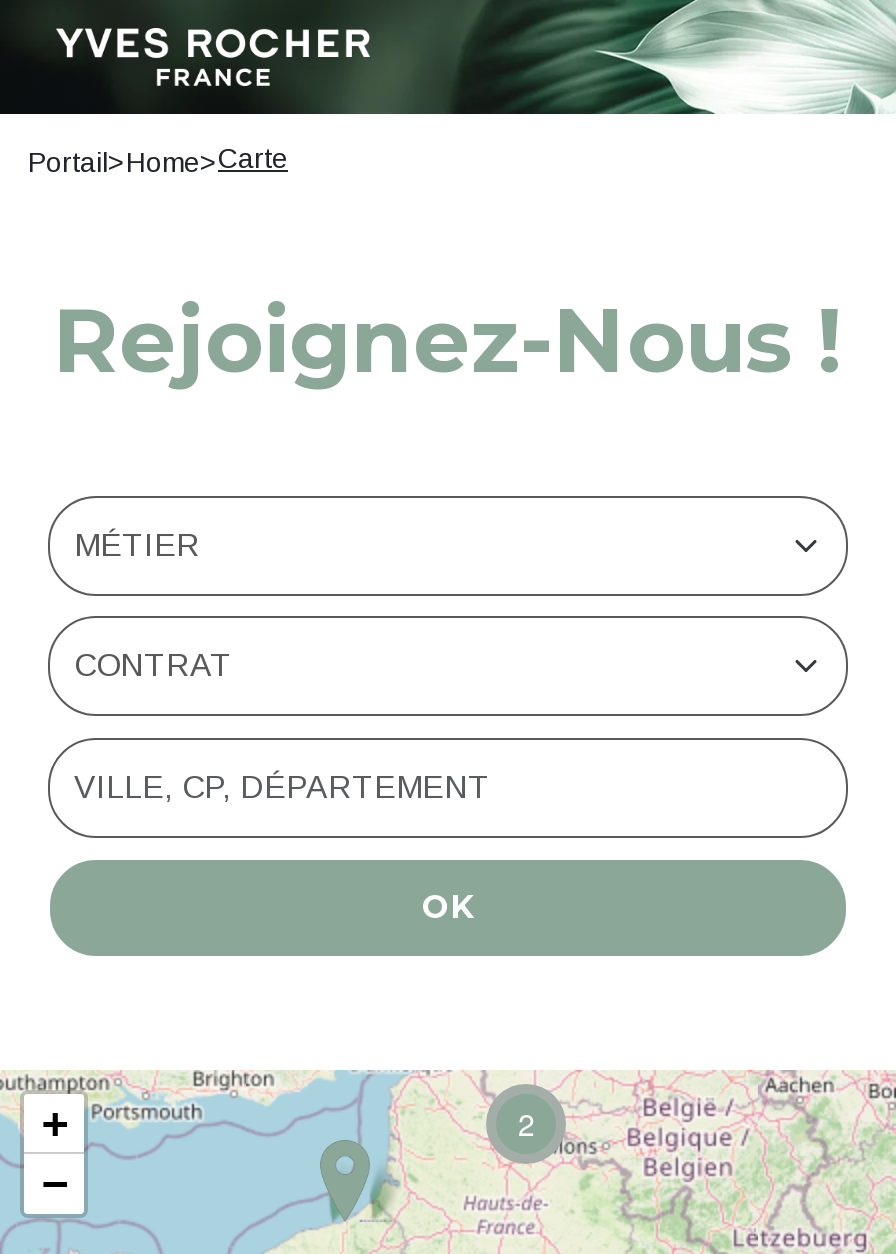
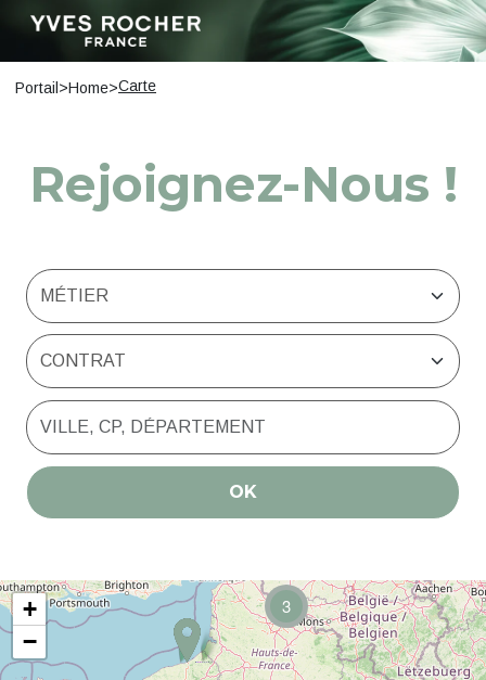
[518,1103,534,1145] 2 -> [282,595,291,617] 3

